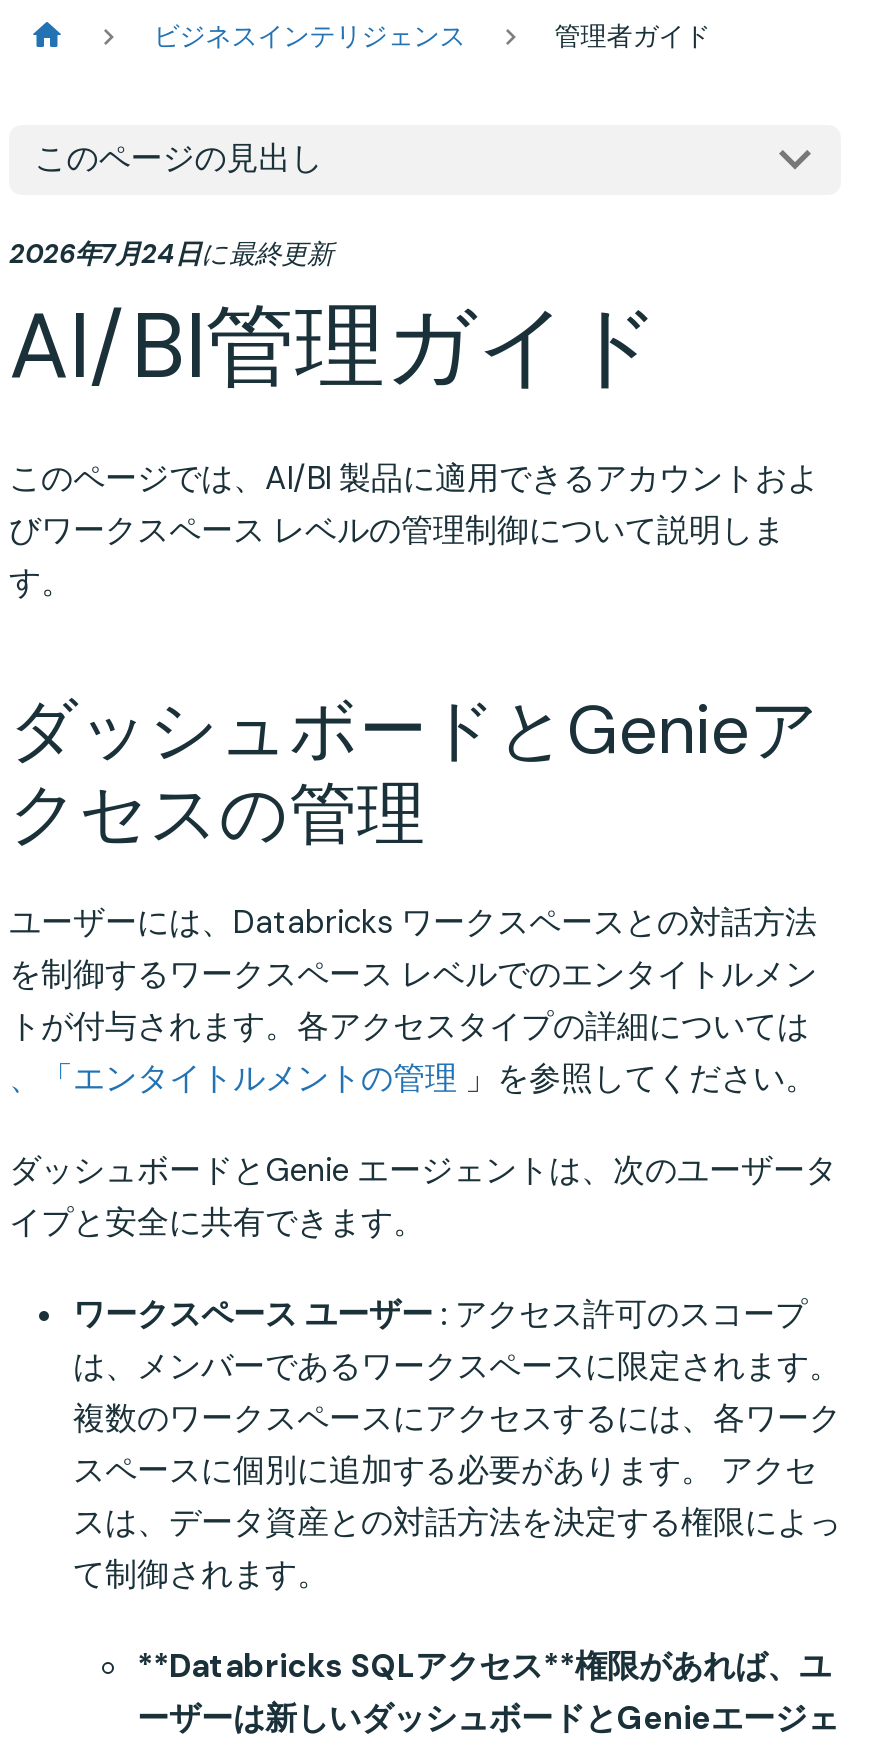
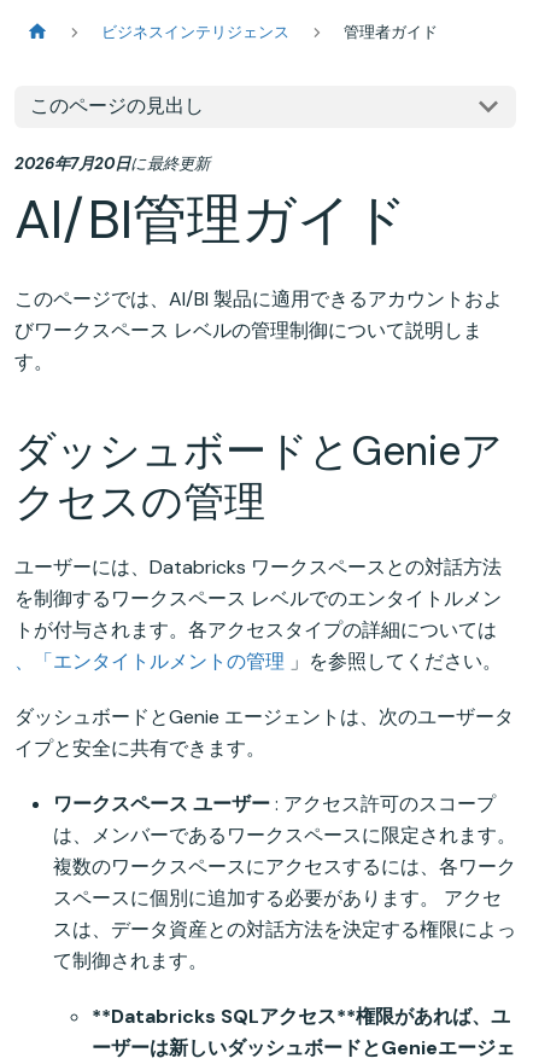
[9,237,333,271] 2026年7月24日に最終更新 -> [14,153,210,174] 2026年7月20日に最終更新

